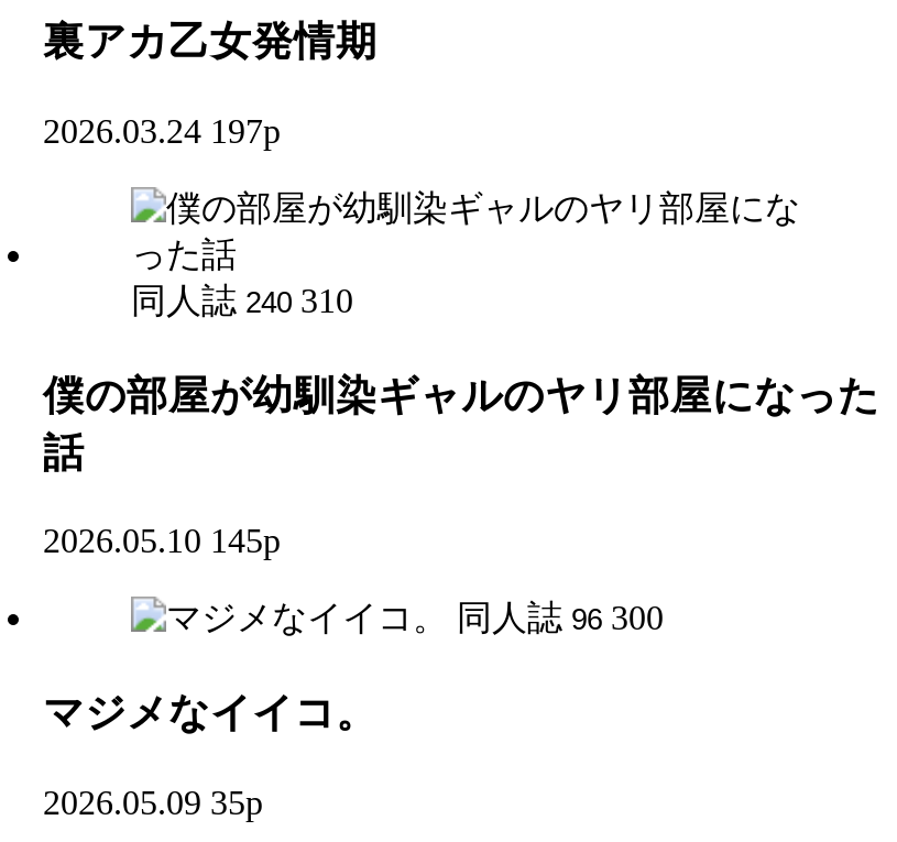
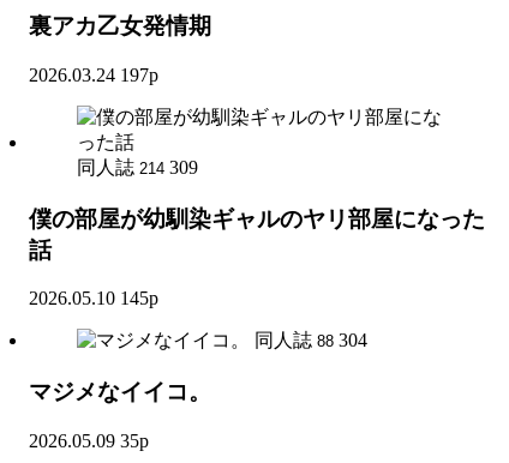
[131,282,353,319] 同人誌 240 310 -> [77,157,198,177] 同人誌 214 309
[457,600,664,637] 同人誌 96 300 -> [254,330,367,351] 同人誌 88 304

